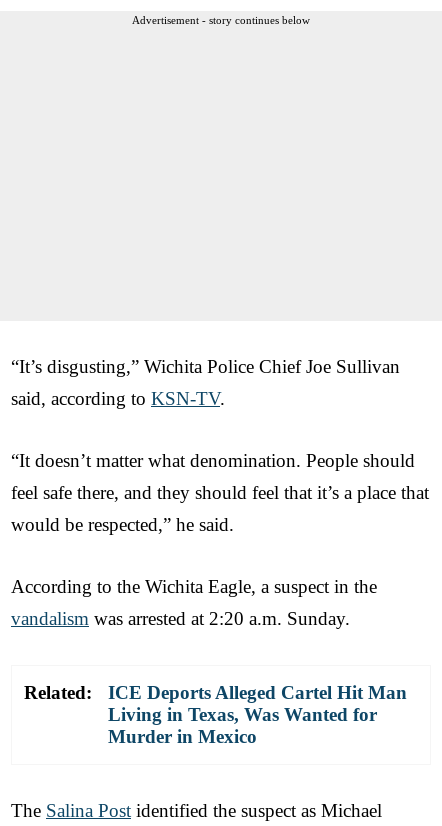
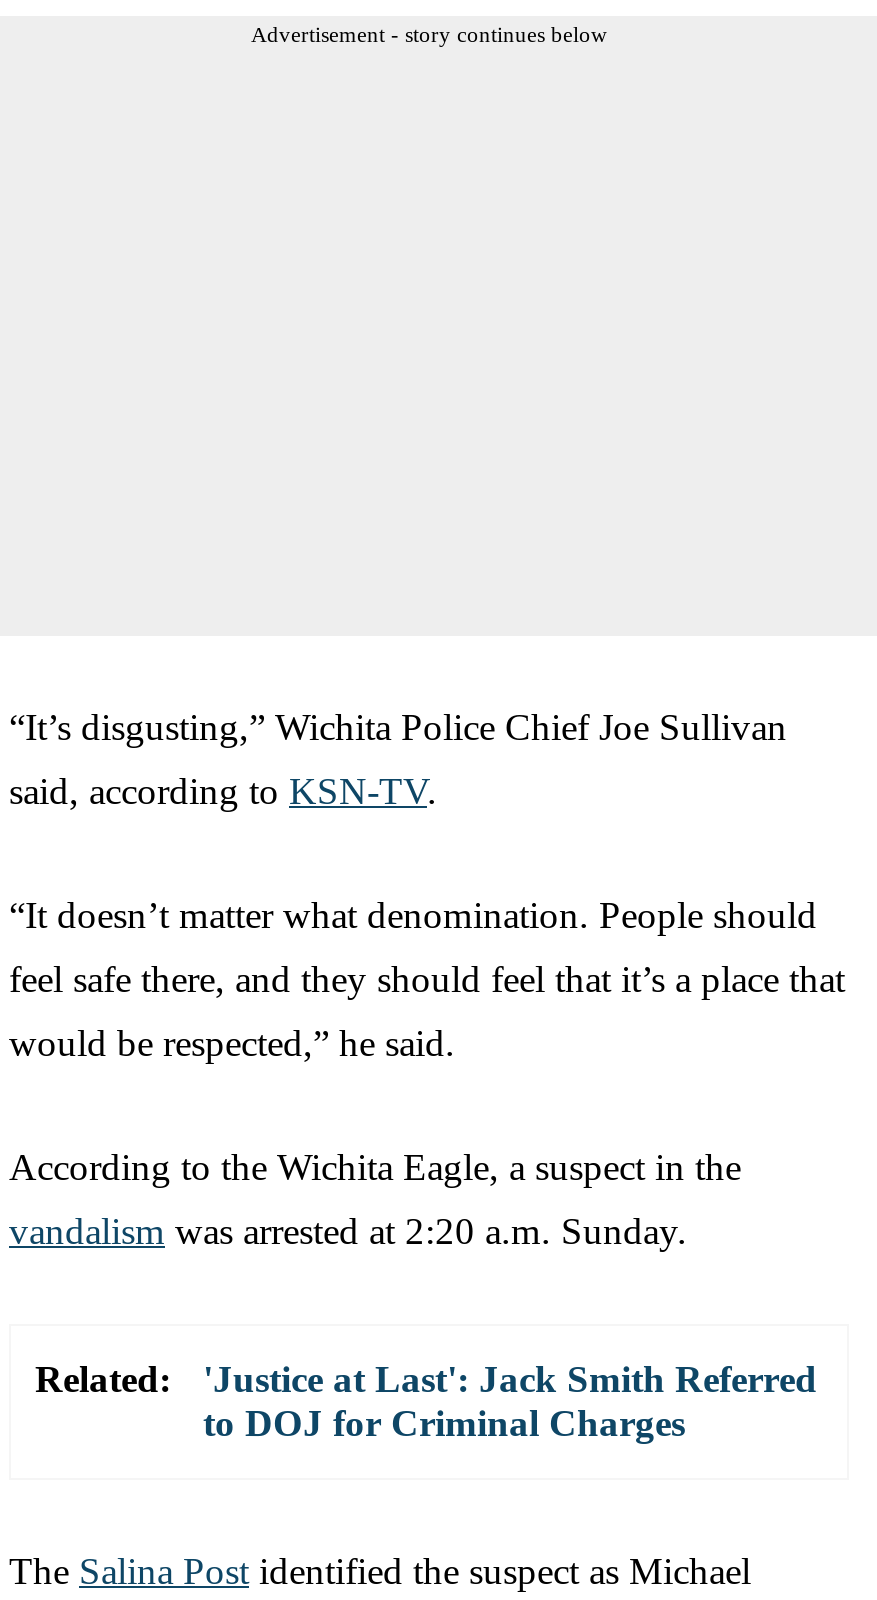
[108,682,407,747] ICE Deports Alleged Cartel Hit Man | Living in Texas, Was Wanted for | Murder in Mexico -> [203,1357,817,1443] 'Justice at Last': Jack Smith Referred | to DOJ for Criminal Charges

